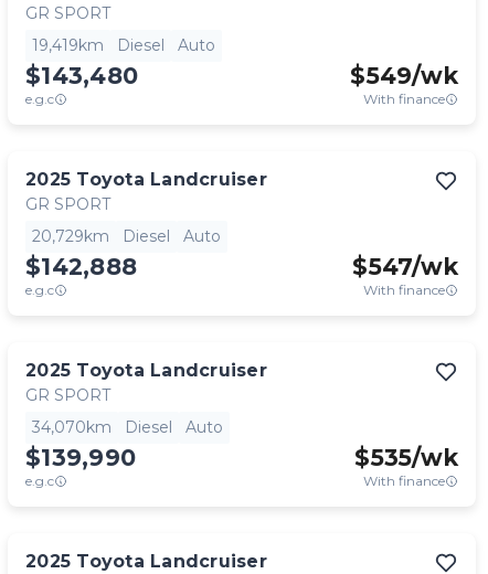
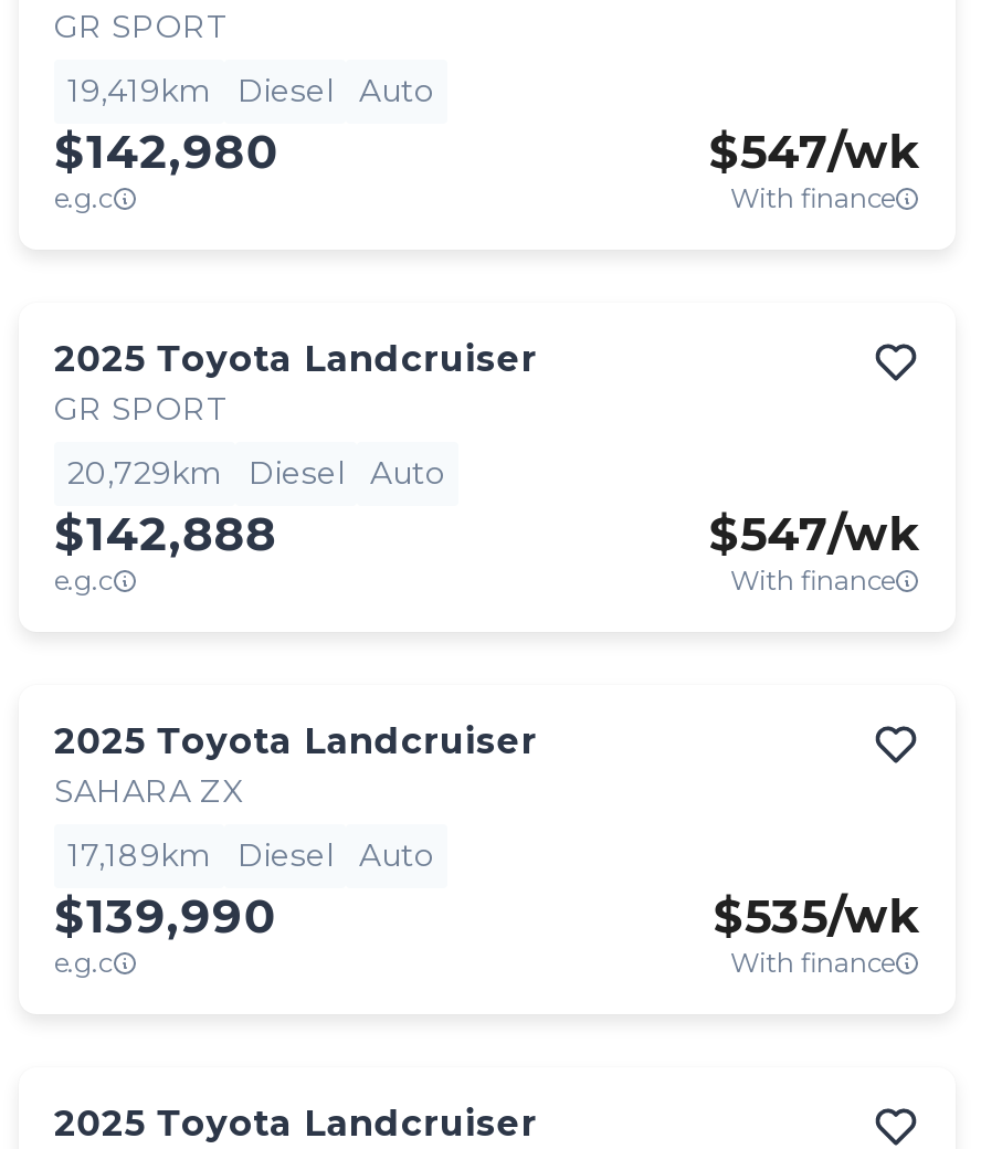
[25,62,138,89] $143,480 -> [54,124,277,179] $142,980
[350,62,458,89] $549/wk -> [709,124,920,179] $547/wk
[25,385,110,405] GR SPORT -> [54,771,242,811] SAHARA ZX
[32,417,223,437] 34,070km Diesel Auto -> [67,835,434,875] 17,189km Diesel Auto

